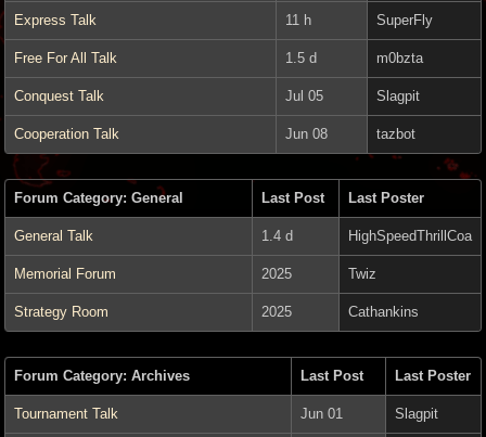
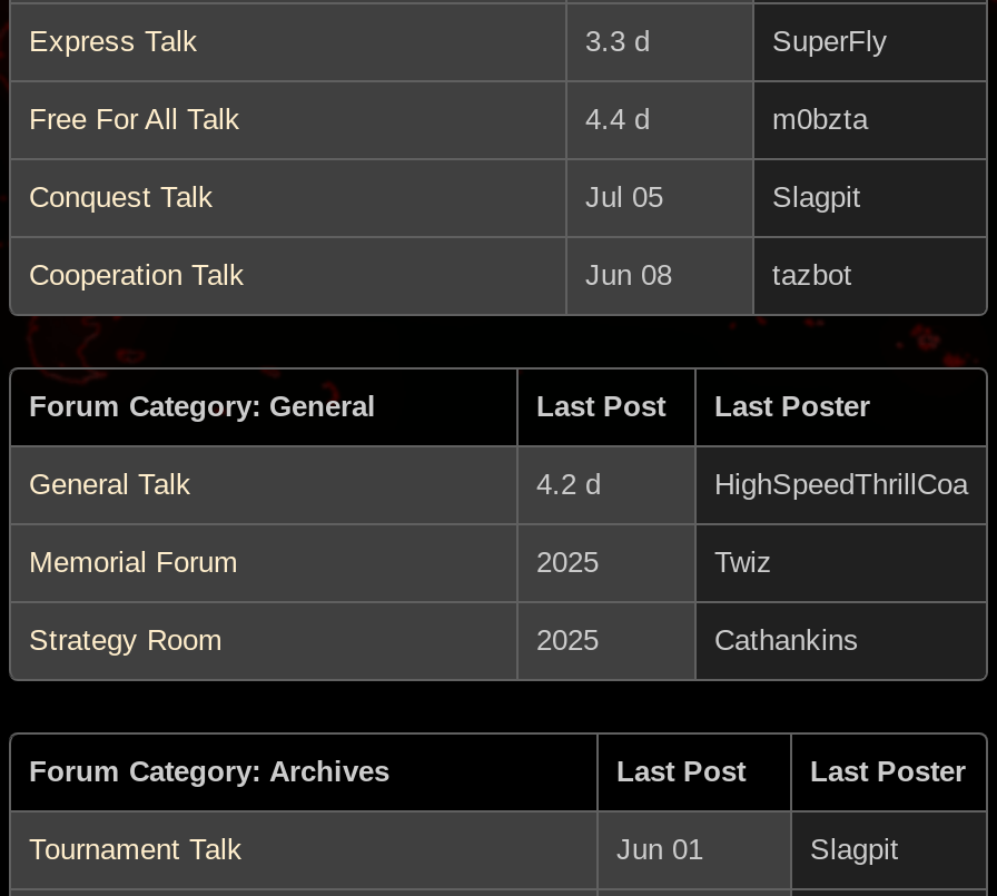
[285,12,311,28] 11 h -> [585,24,650,58] 3.3 d
[285,50,317,66] 1.5 d -> [585,102,650,136] 4.4 d
[261,228,293,244] 1.4 d -> [536,467,601,501] 4.2 d

